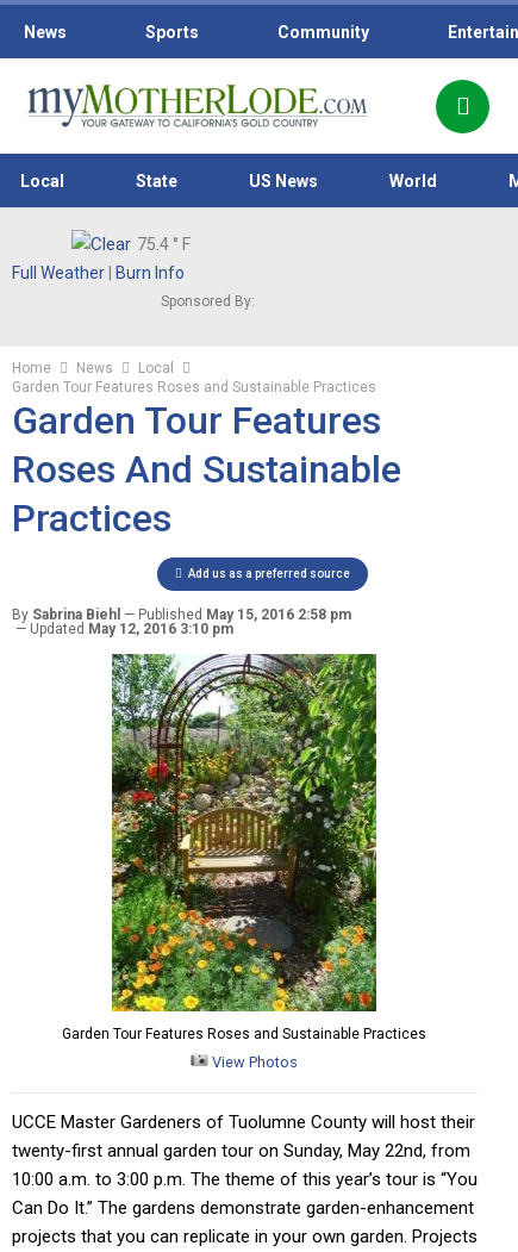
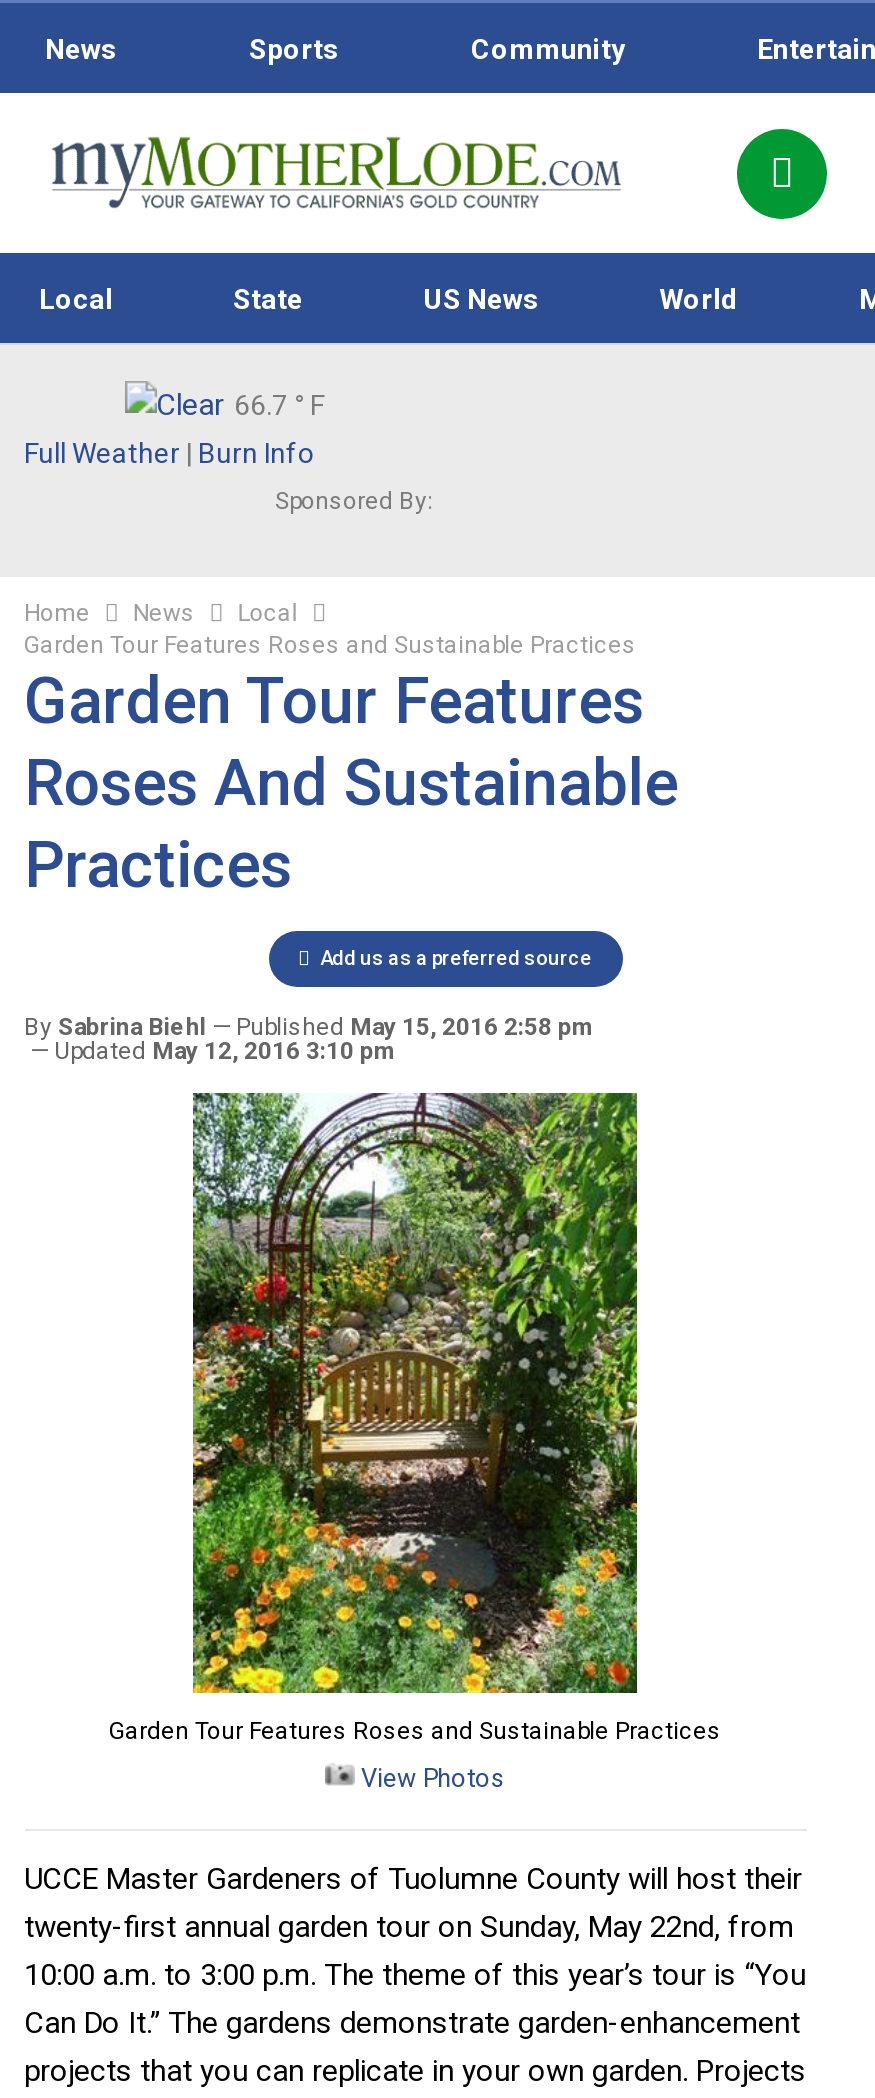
[136,235,190,254] 75.4 ° F -> [234,389,324,421] 66.7 ° F

